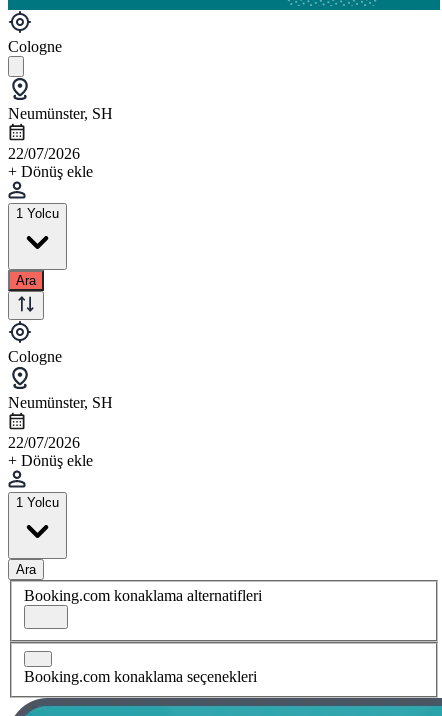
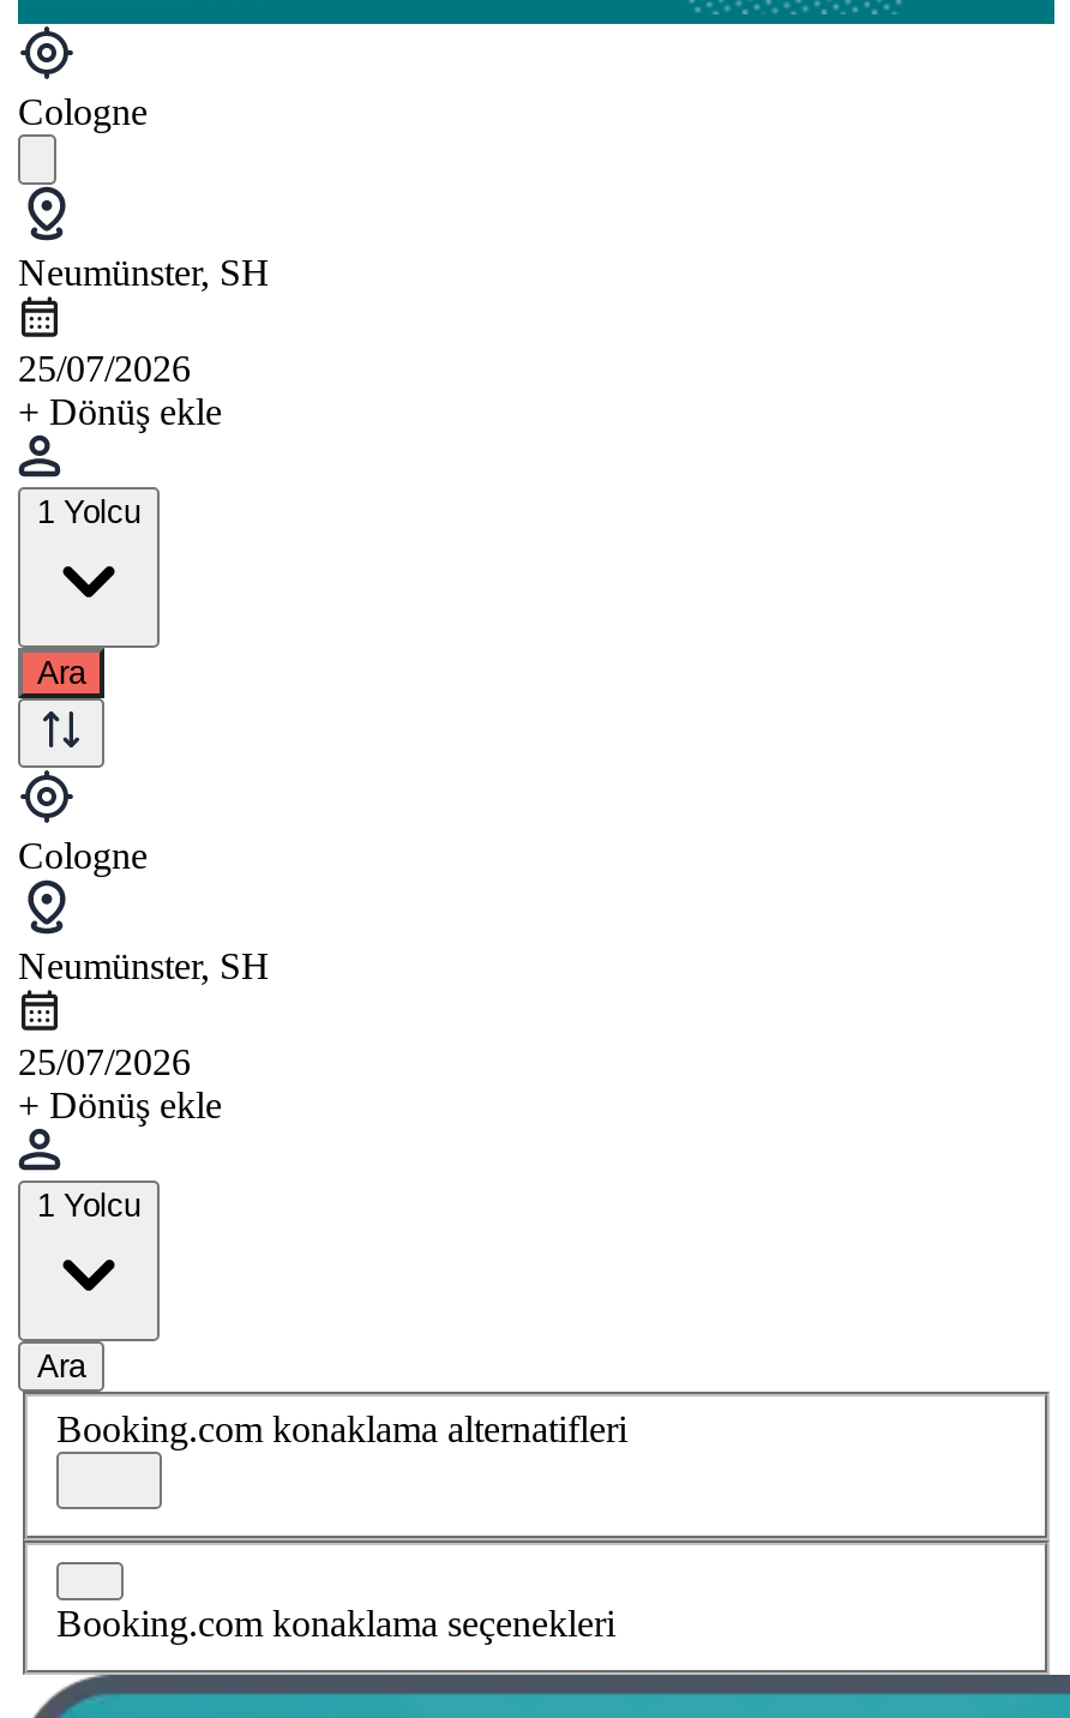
[8,145,80,162] 22/07/2026 -> [18,347,191,388] 25/07/2026
[8,434,80,451] 22/07/2026 -> [18,1041,191,1082] 25/07/2026

